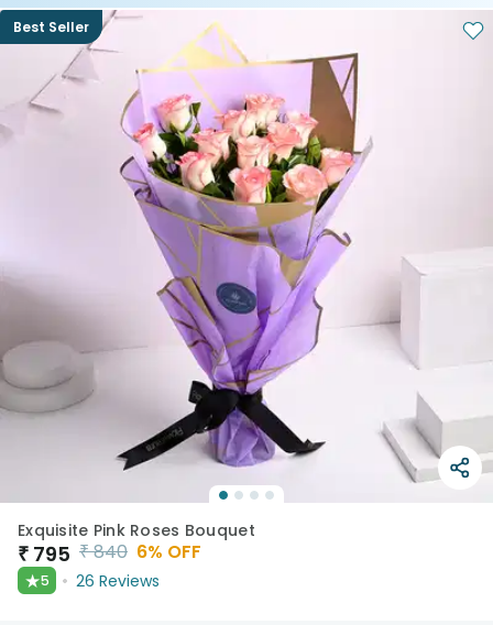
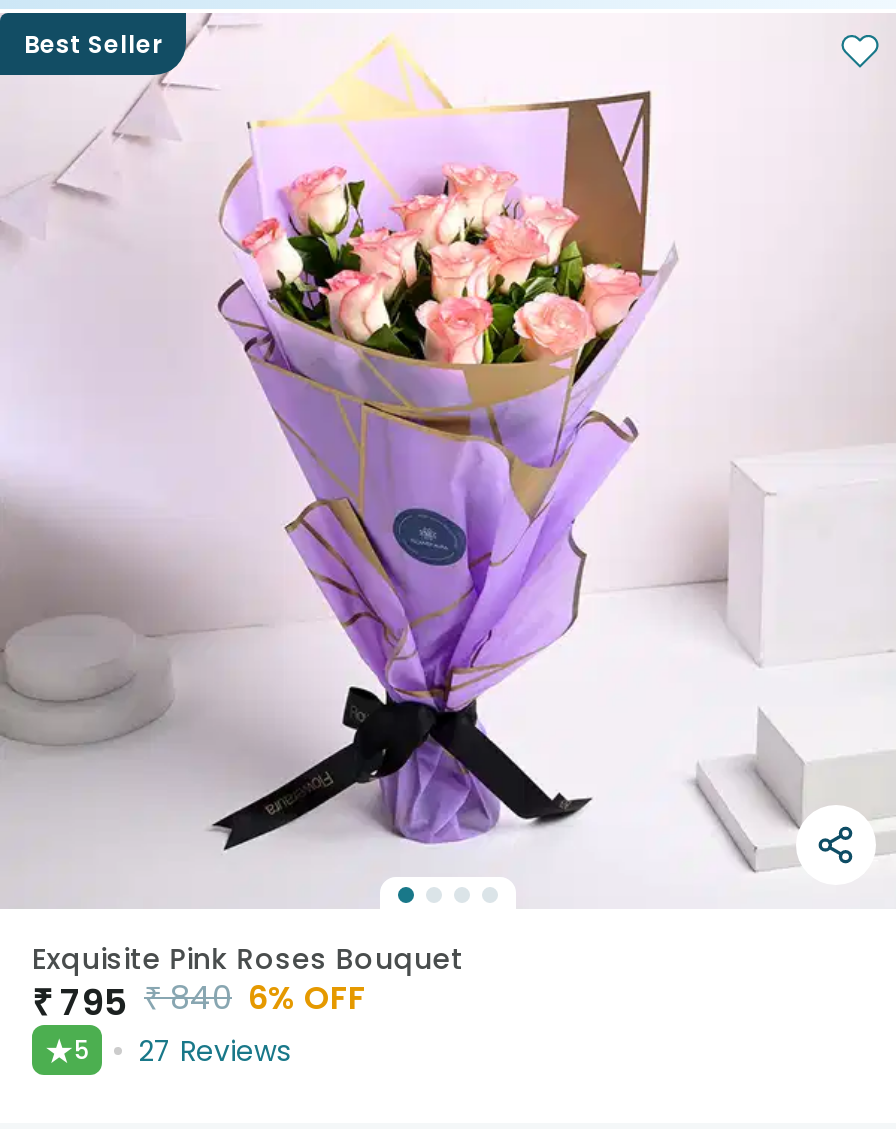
[76,569,160,591] 26 Reviews -> [138,1030,290,1070] 27 Reviews

